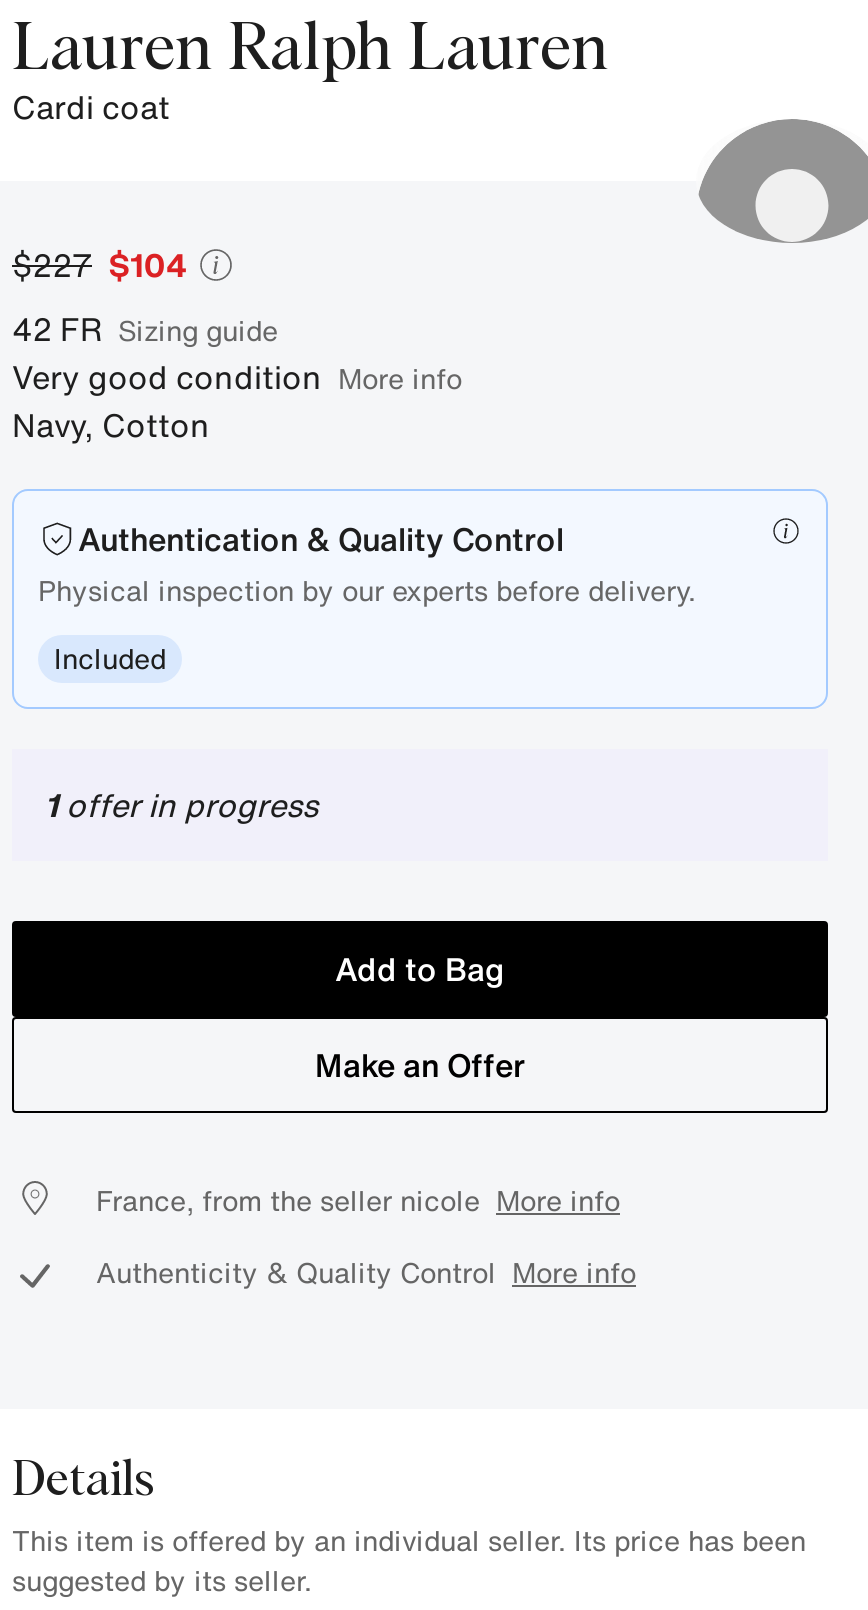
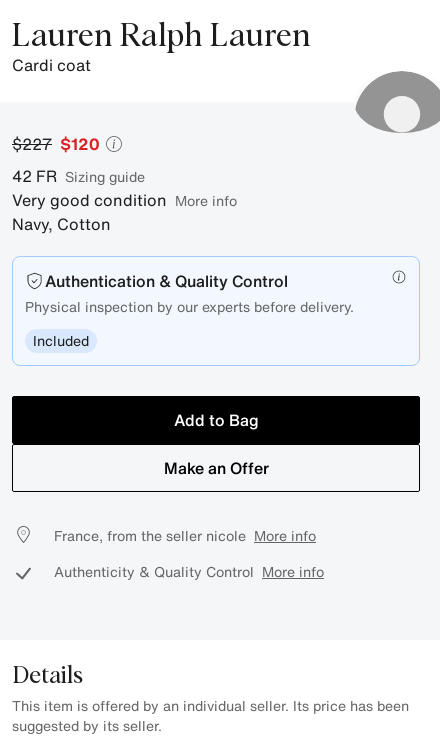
[12,241,188,289] $227 $104 -> [12,132,100,156] $227 $120
[44,781,318,829] 1offer in progress -> none

